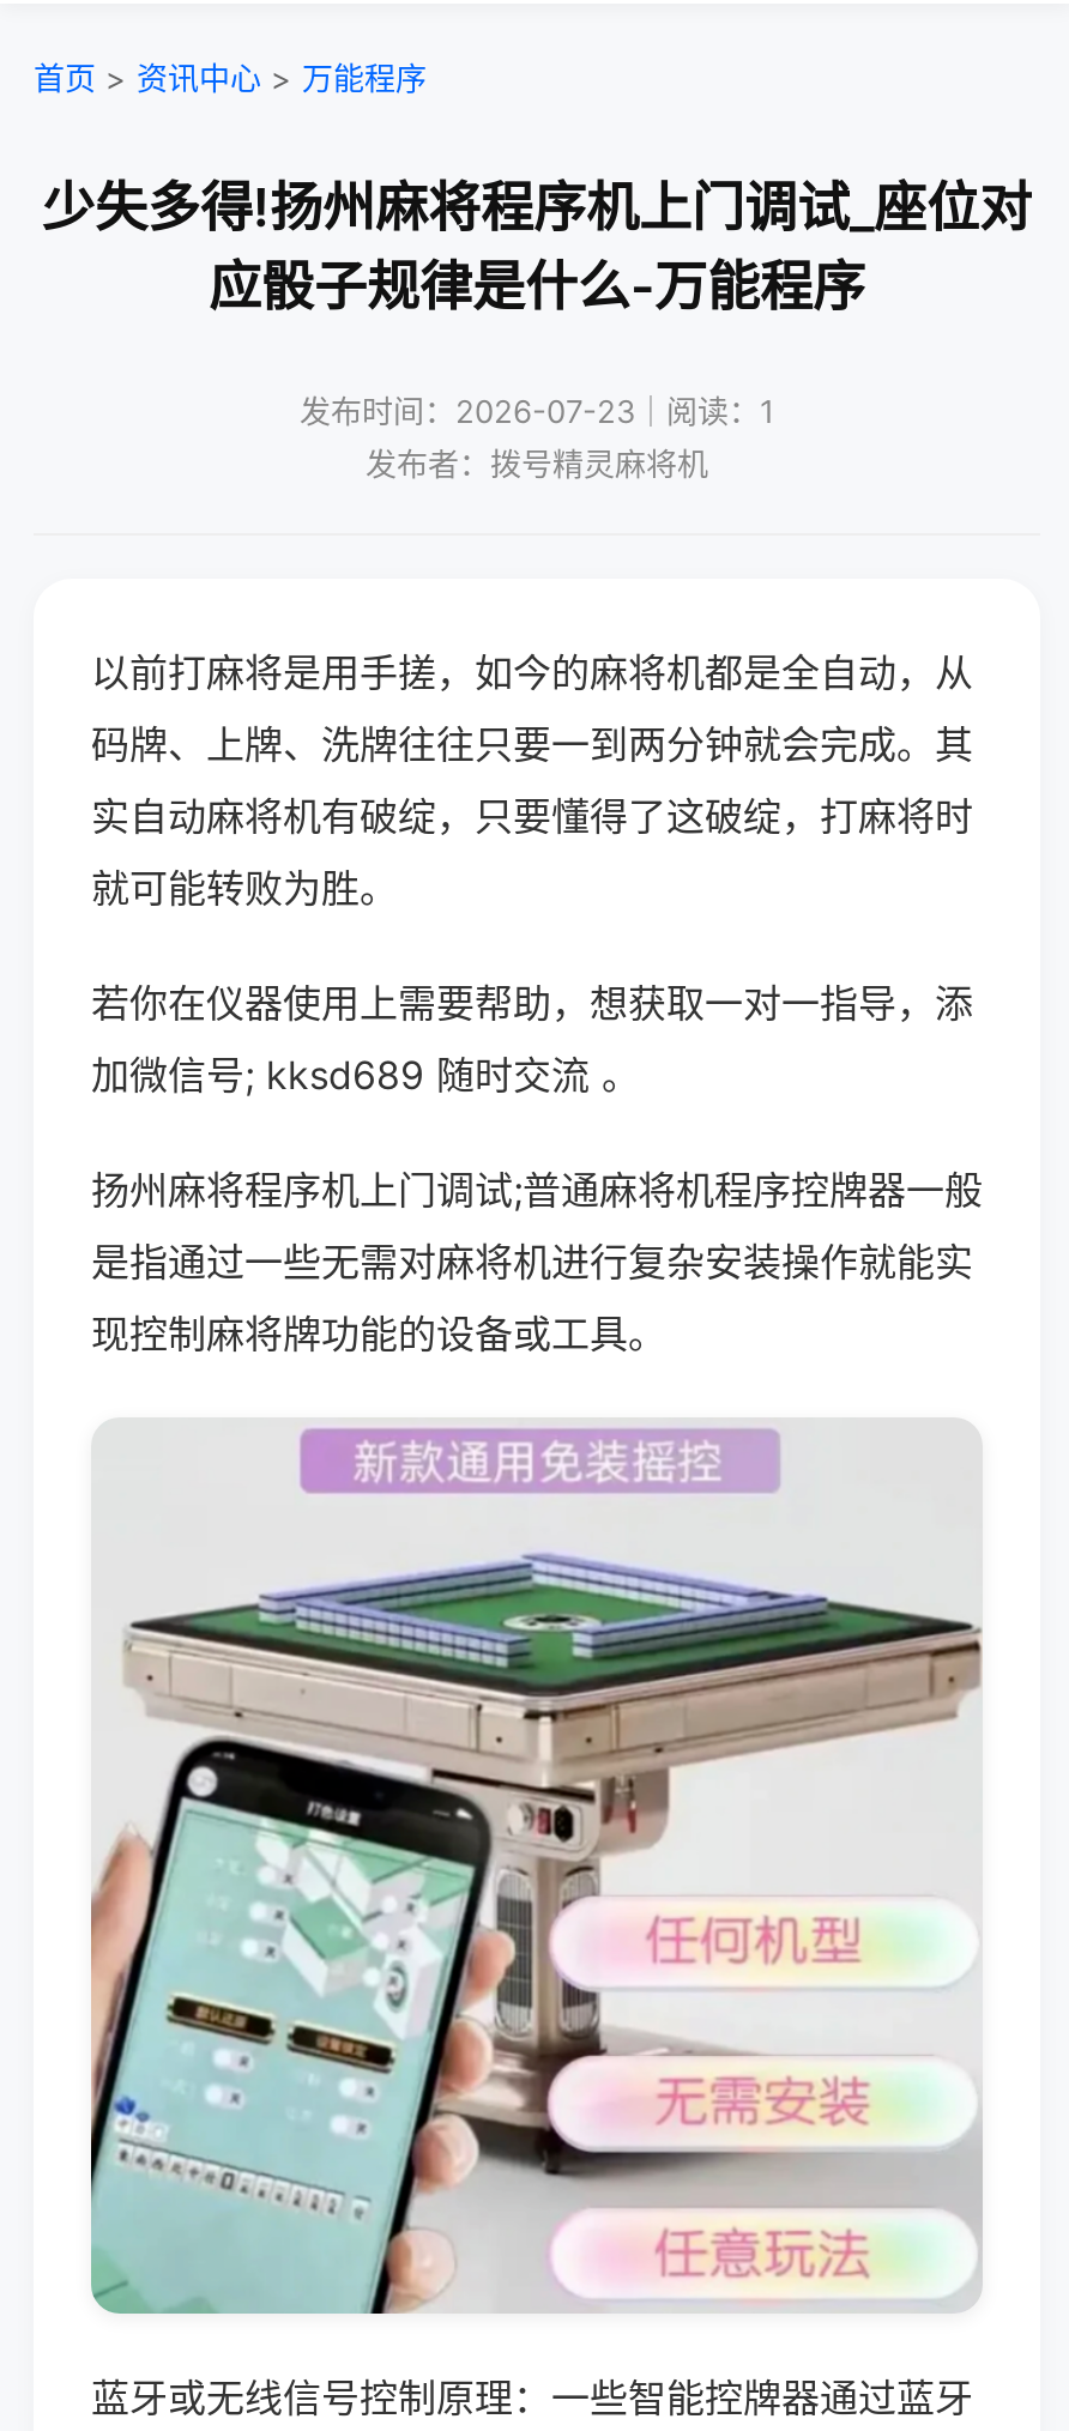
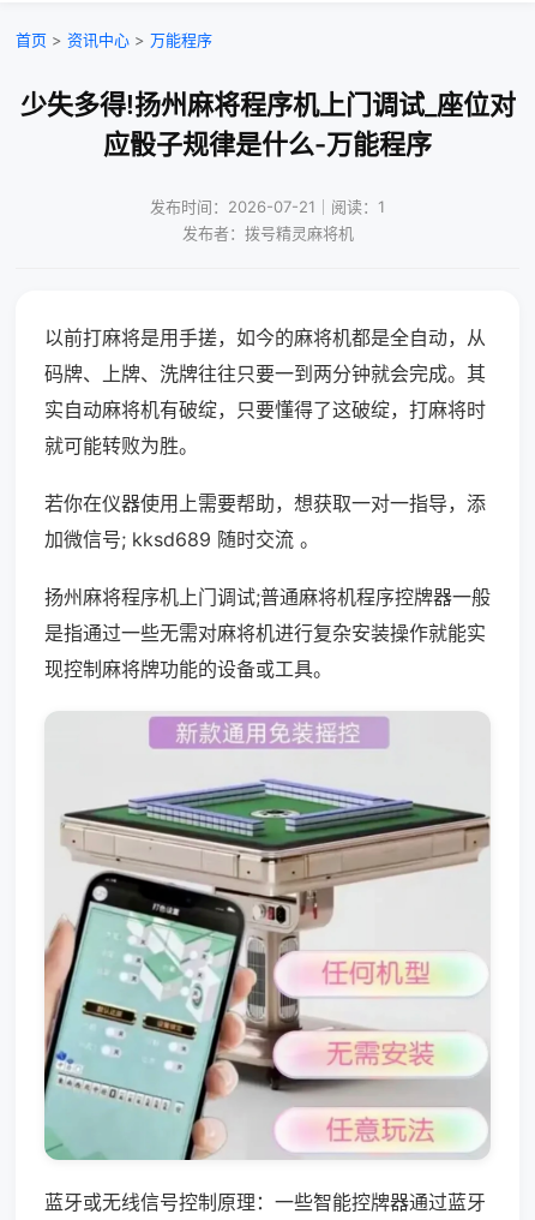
[300,392,774,430] 发布时间：2026-07-23｜阅读：1 -> [150,197,385,216] 发布时间：2026-07-21｜阅读：1

